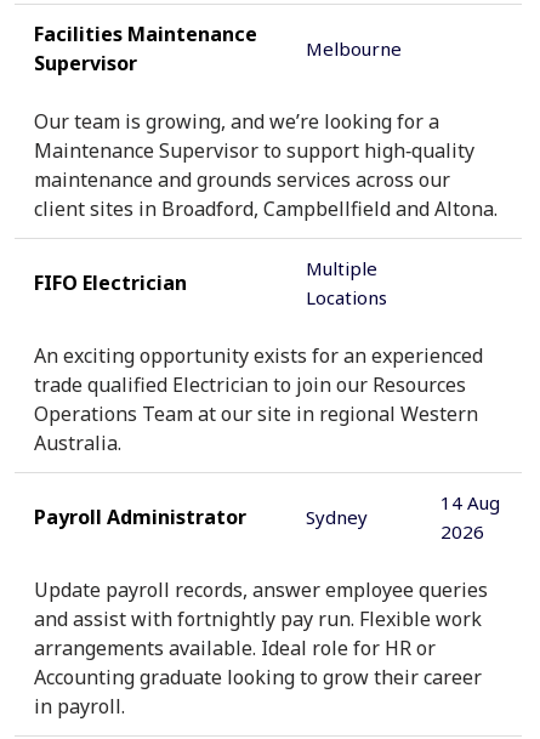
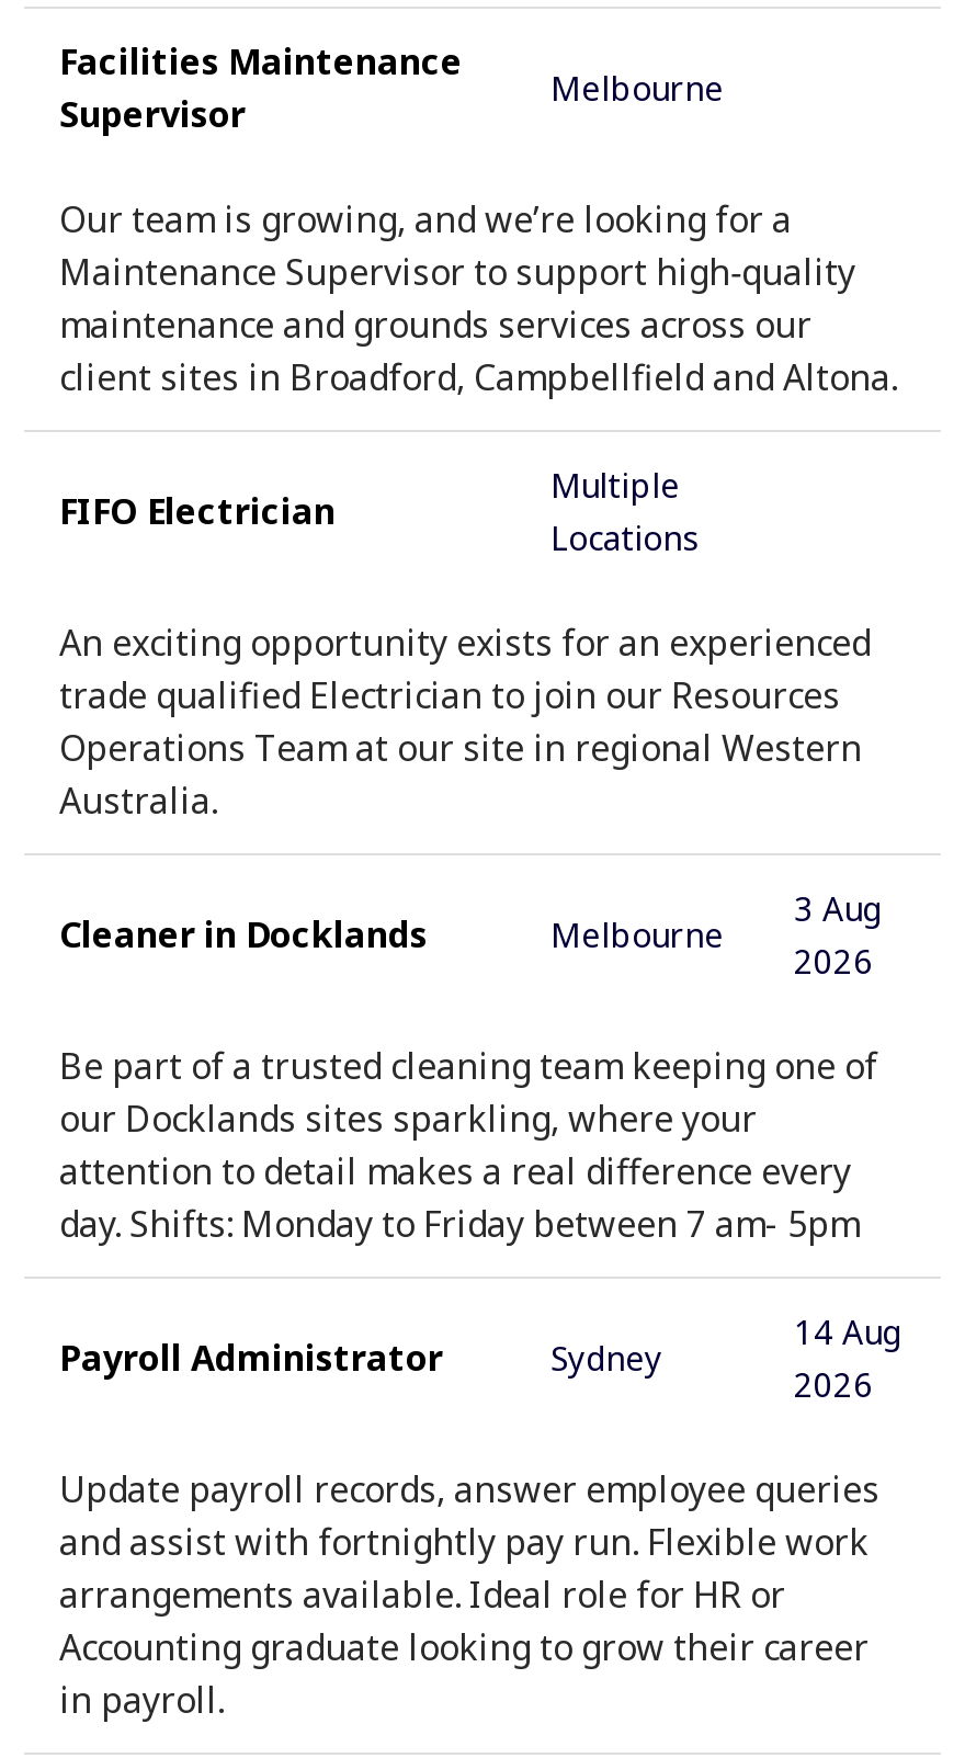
none -> [59,909,724,958] Cleaner in Docklands | Melbourne
none -> [59,885,882,1247] 3 Aug | 2026 | Be part of a trusted cleaning team keeping one of | our Docklands sites sparkling, where your | attention to detail makes a real difference every | day. Shifts: Monday to Friday between 7 am- 5pm

